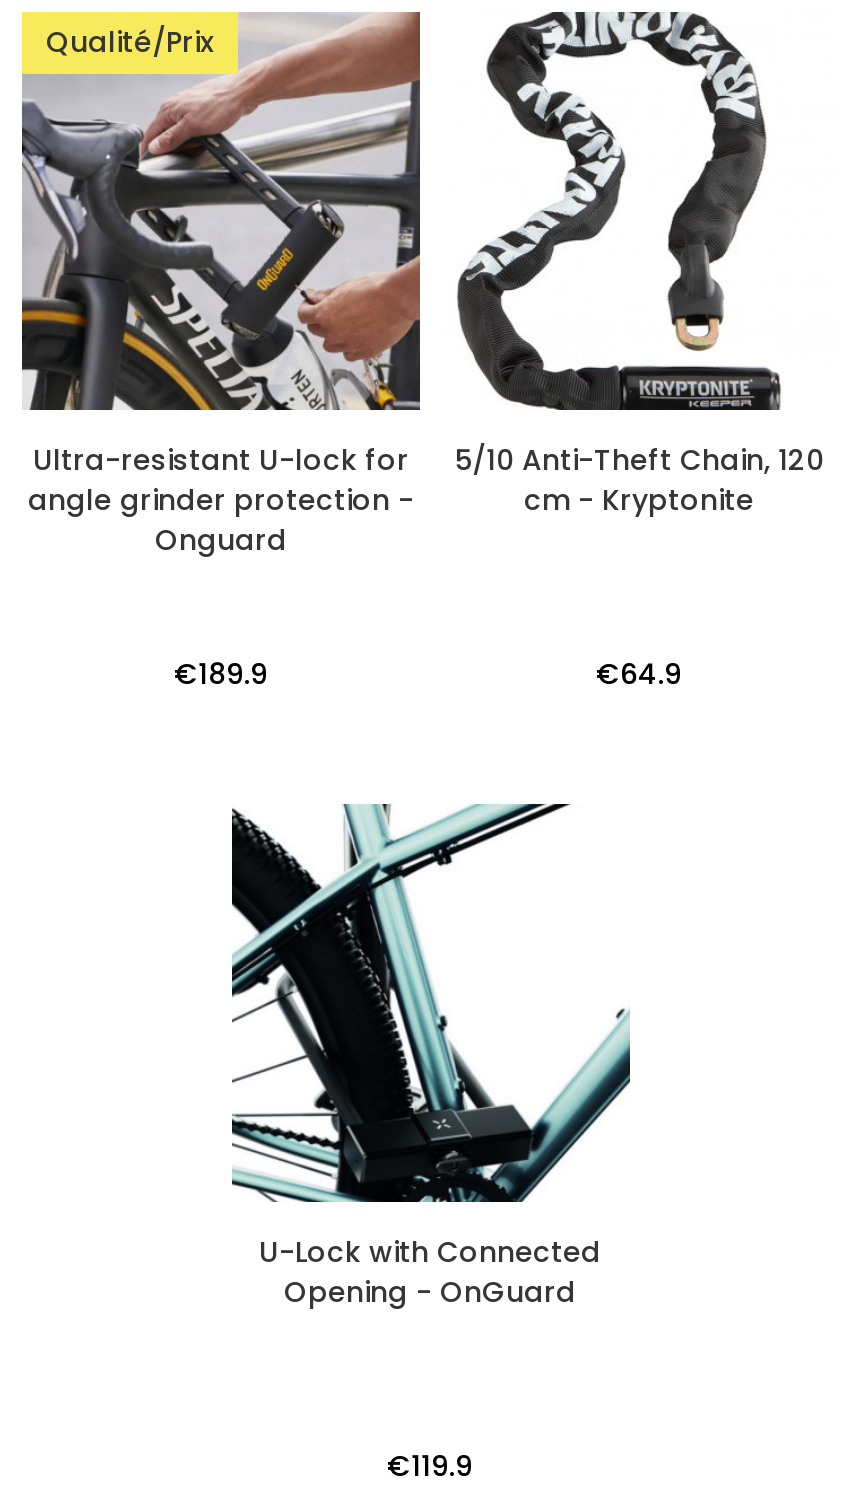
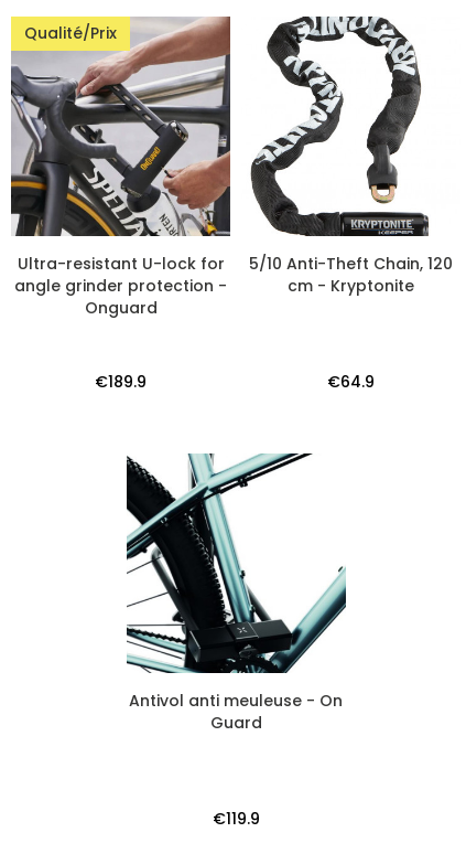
[259,1232,601,1312] U-Lock with Connected | Opening - OnGuard -> [129,690,343,734] Antivol anti meuleuse - On | Guard

